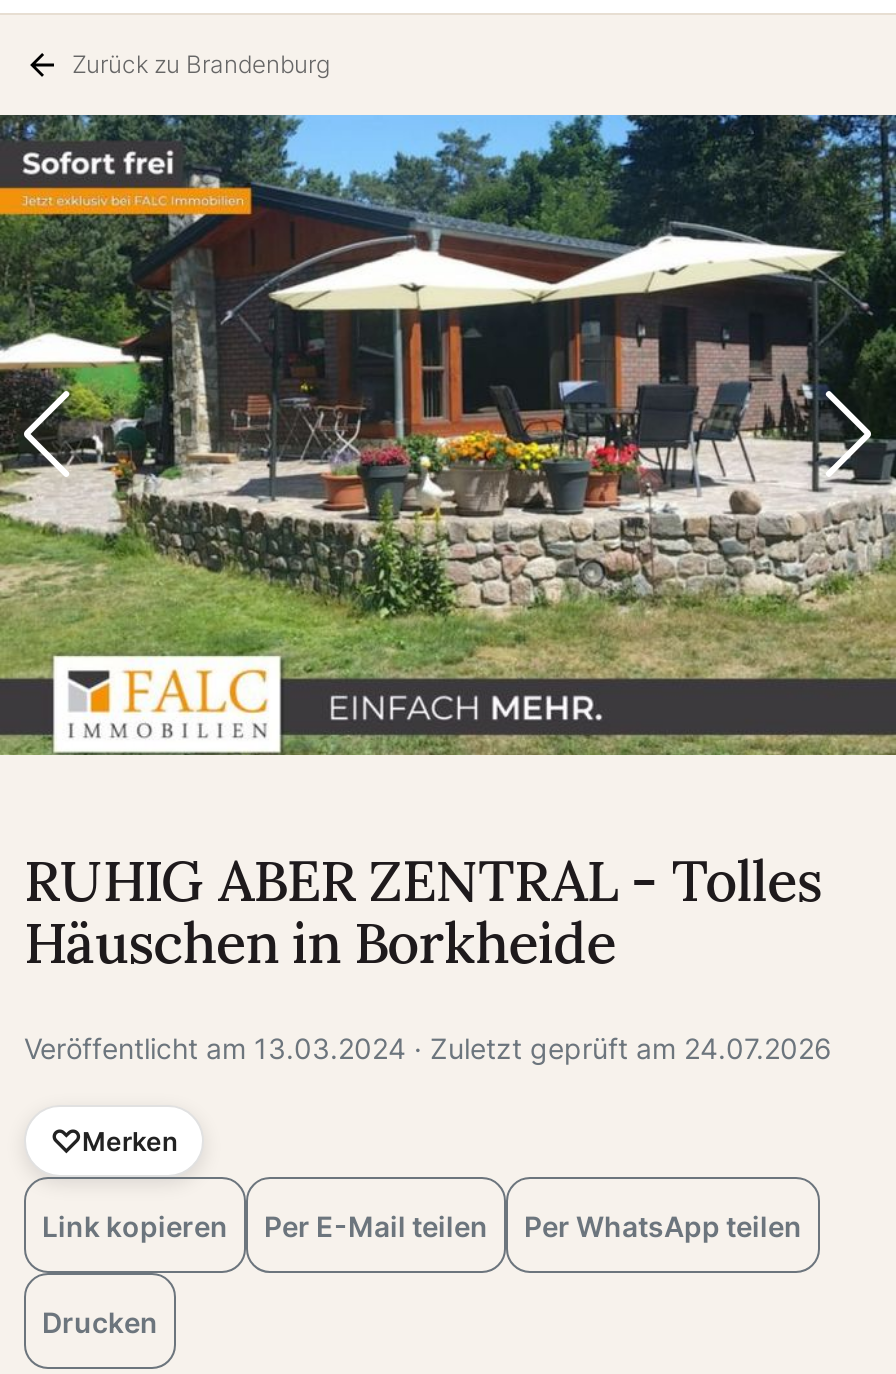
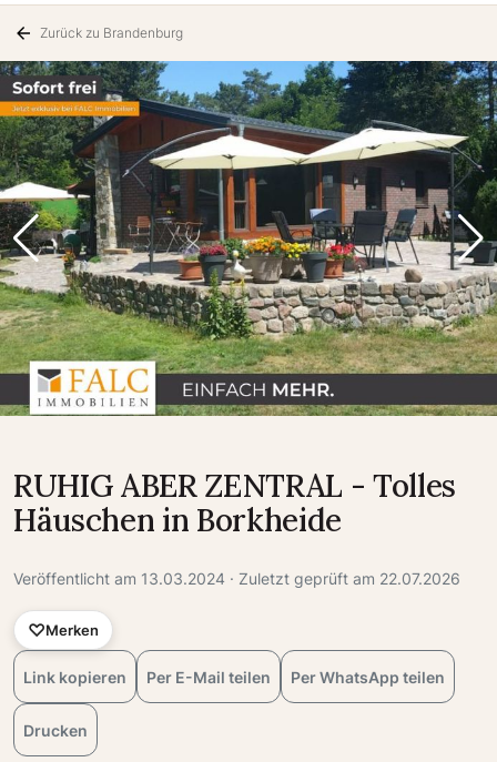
[24,1031,832,1065] Veröffentlicht am 13.03.2024 · Zuletzt geprüft am 24.07.2026 -> [13,569,460,588] Veröffentlicht am 13.03.2024 · Zuletzt geprüft am 22.07.2026

